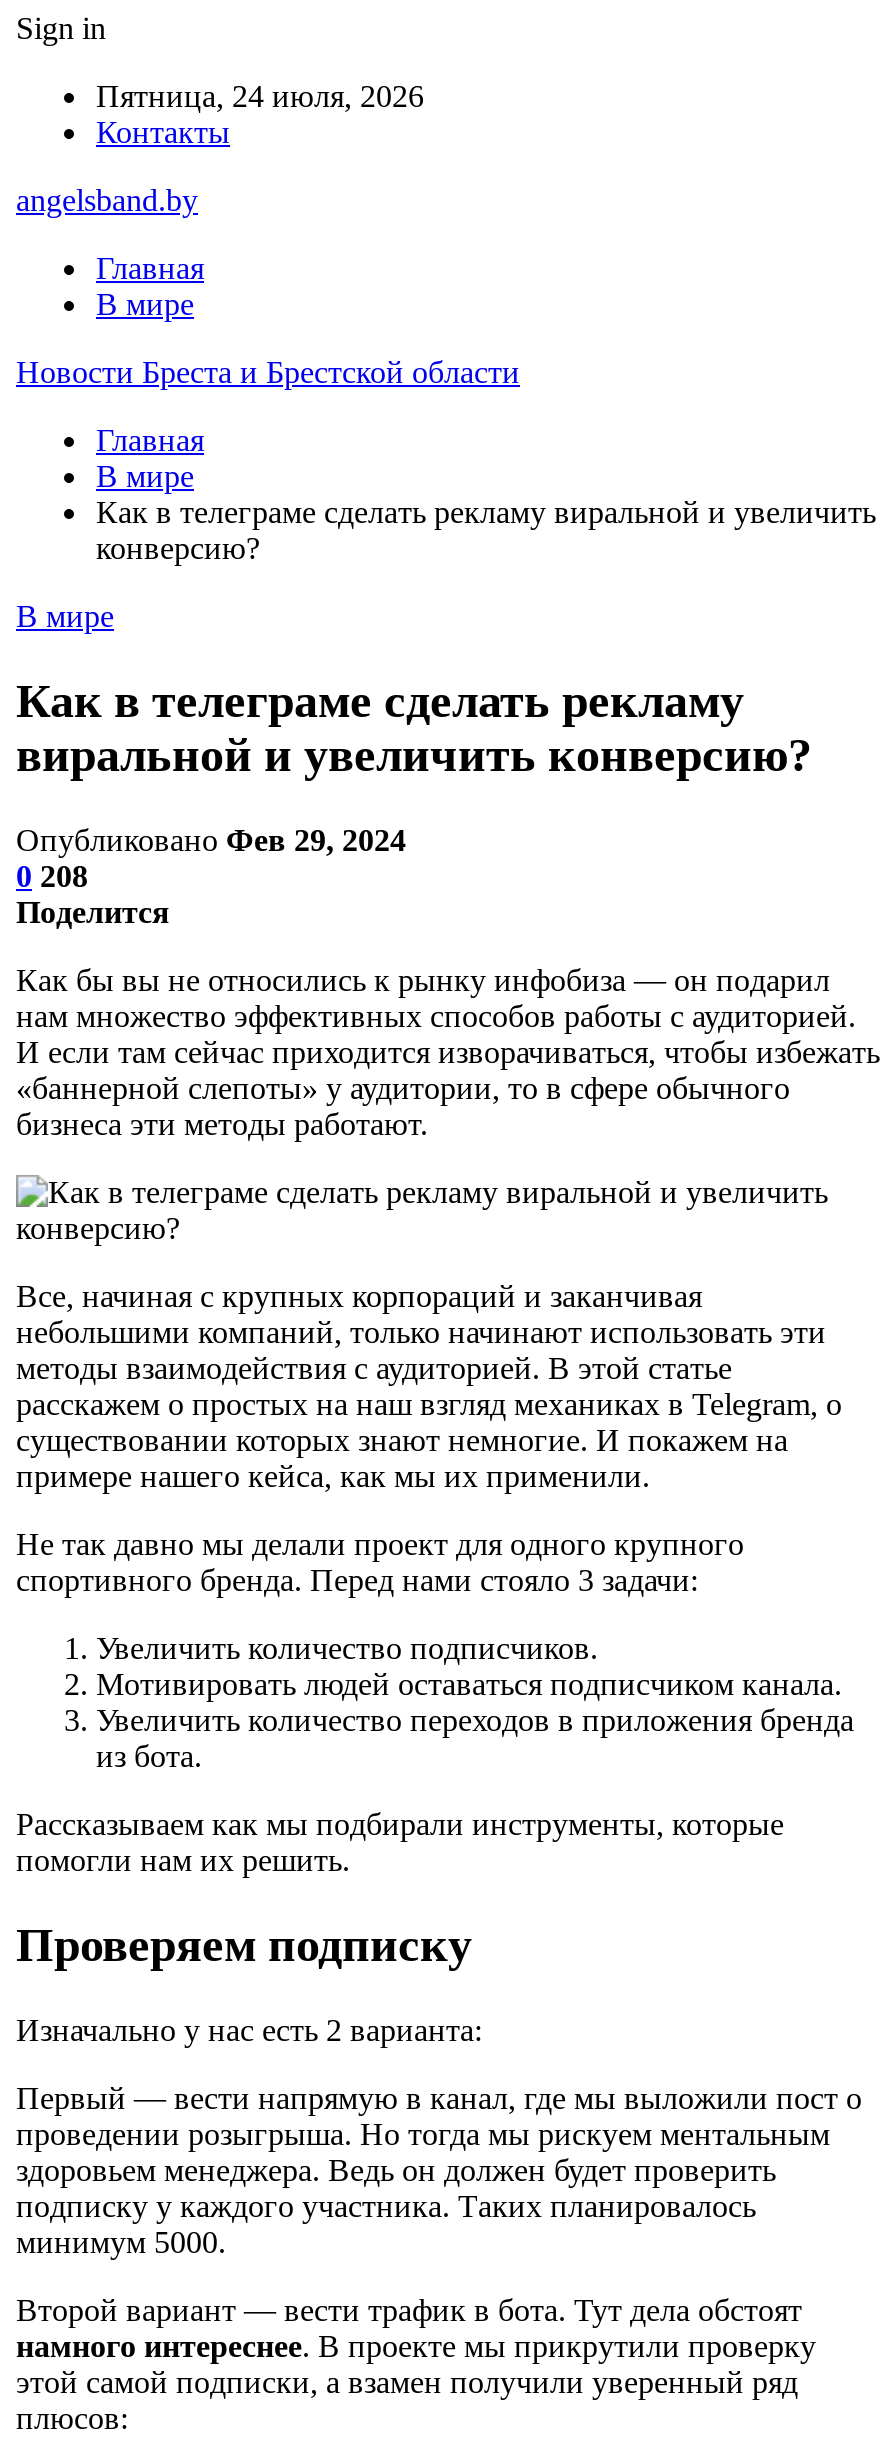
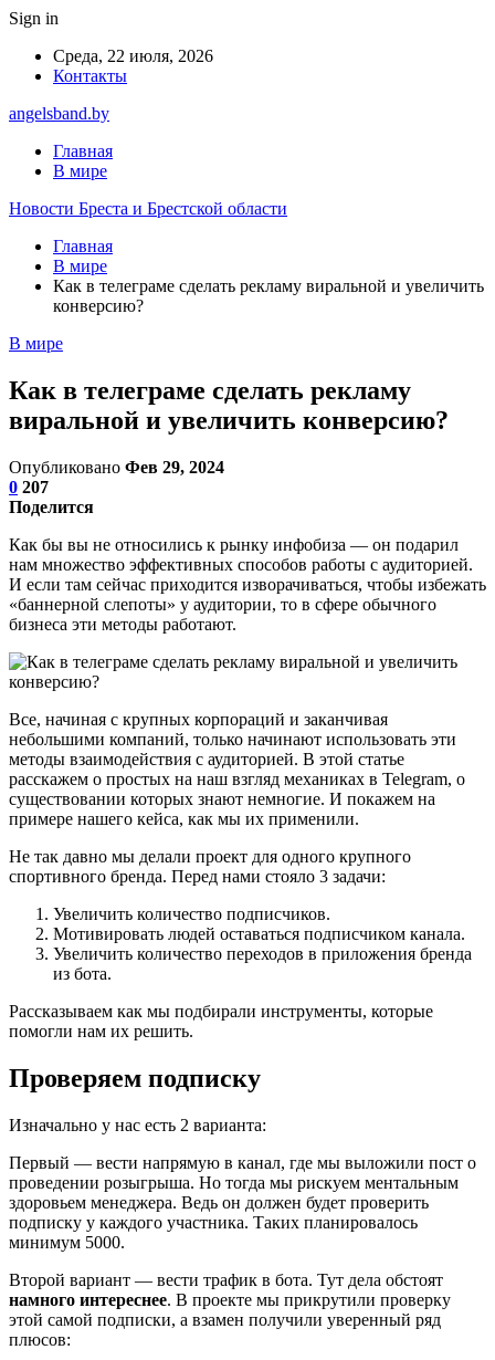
[96,79,424,113] Пятница, 24 июля, 2026 -> [53,46,213,65] Среда, 22 июля, 2026
[16,859,88,893] 0 208 -> [9,477,49,496] 0 207

